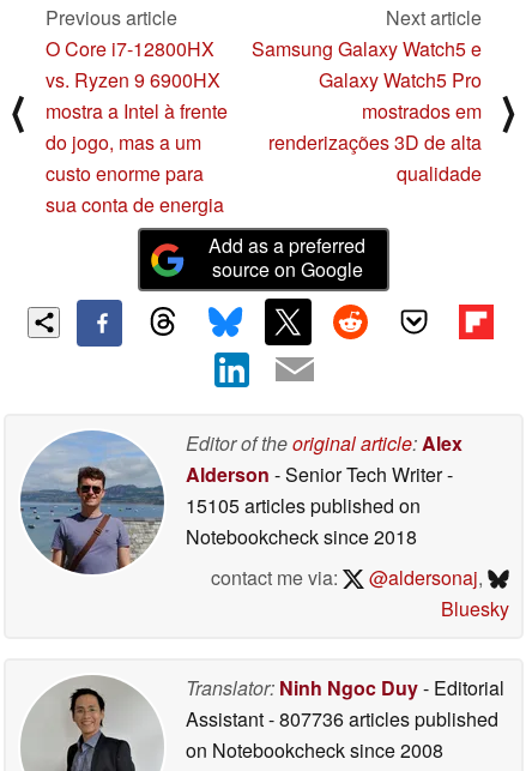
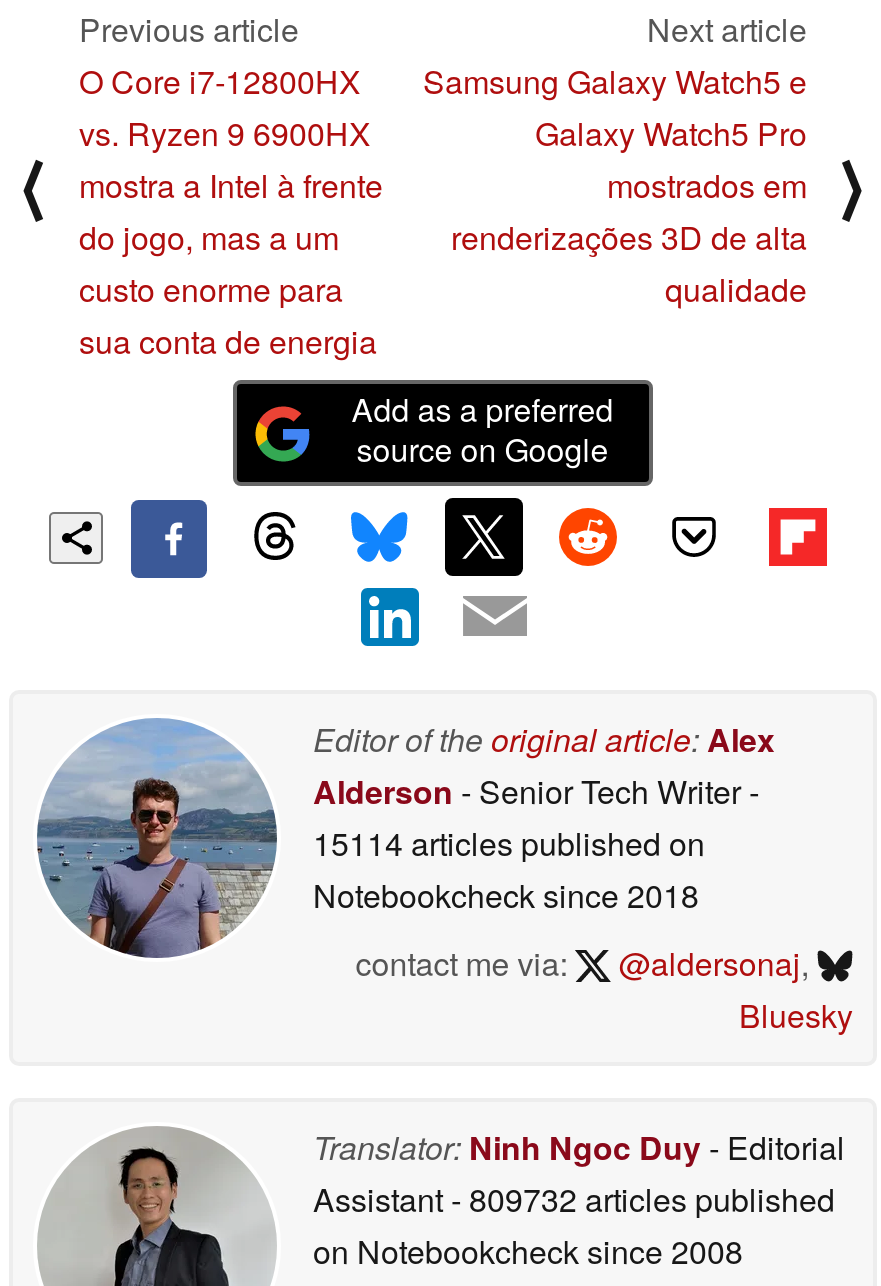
[186,491,421,519] 15105 articles published on -> [313,819,705,865] 15114 articles published on
[186,704,498,732] Assistant - 807736 articles published -> [313,1175,835,1221] Assistant - 809732 articles published

